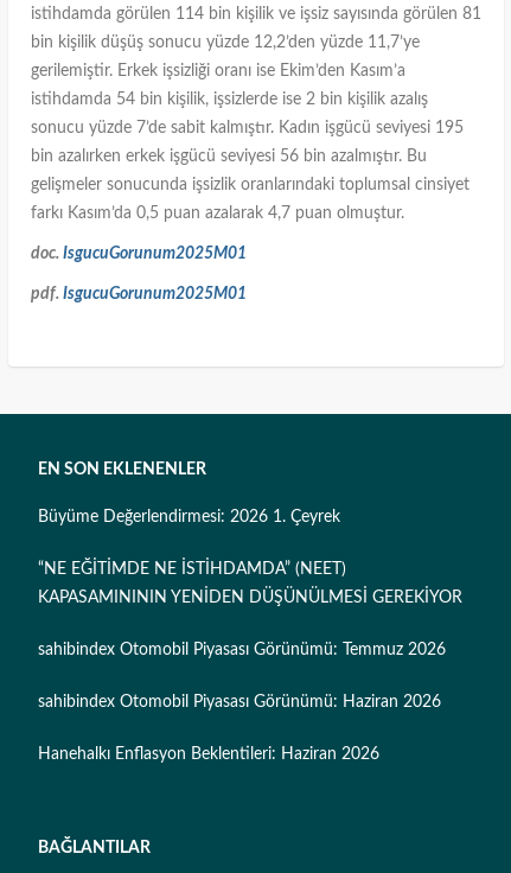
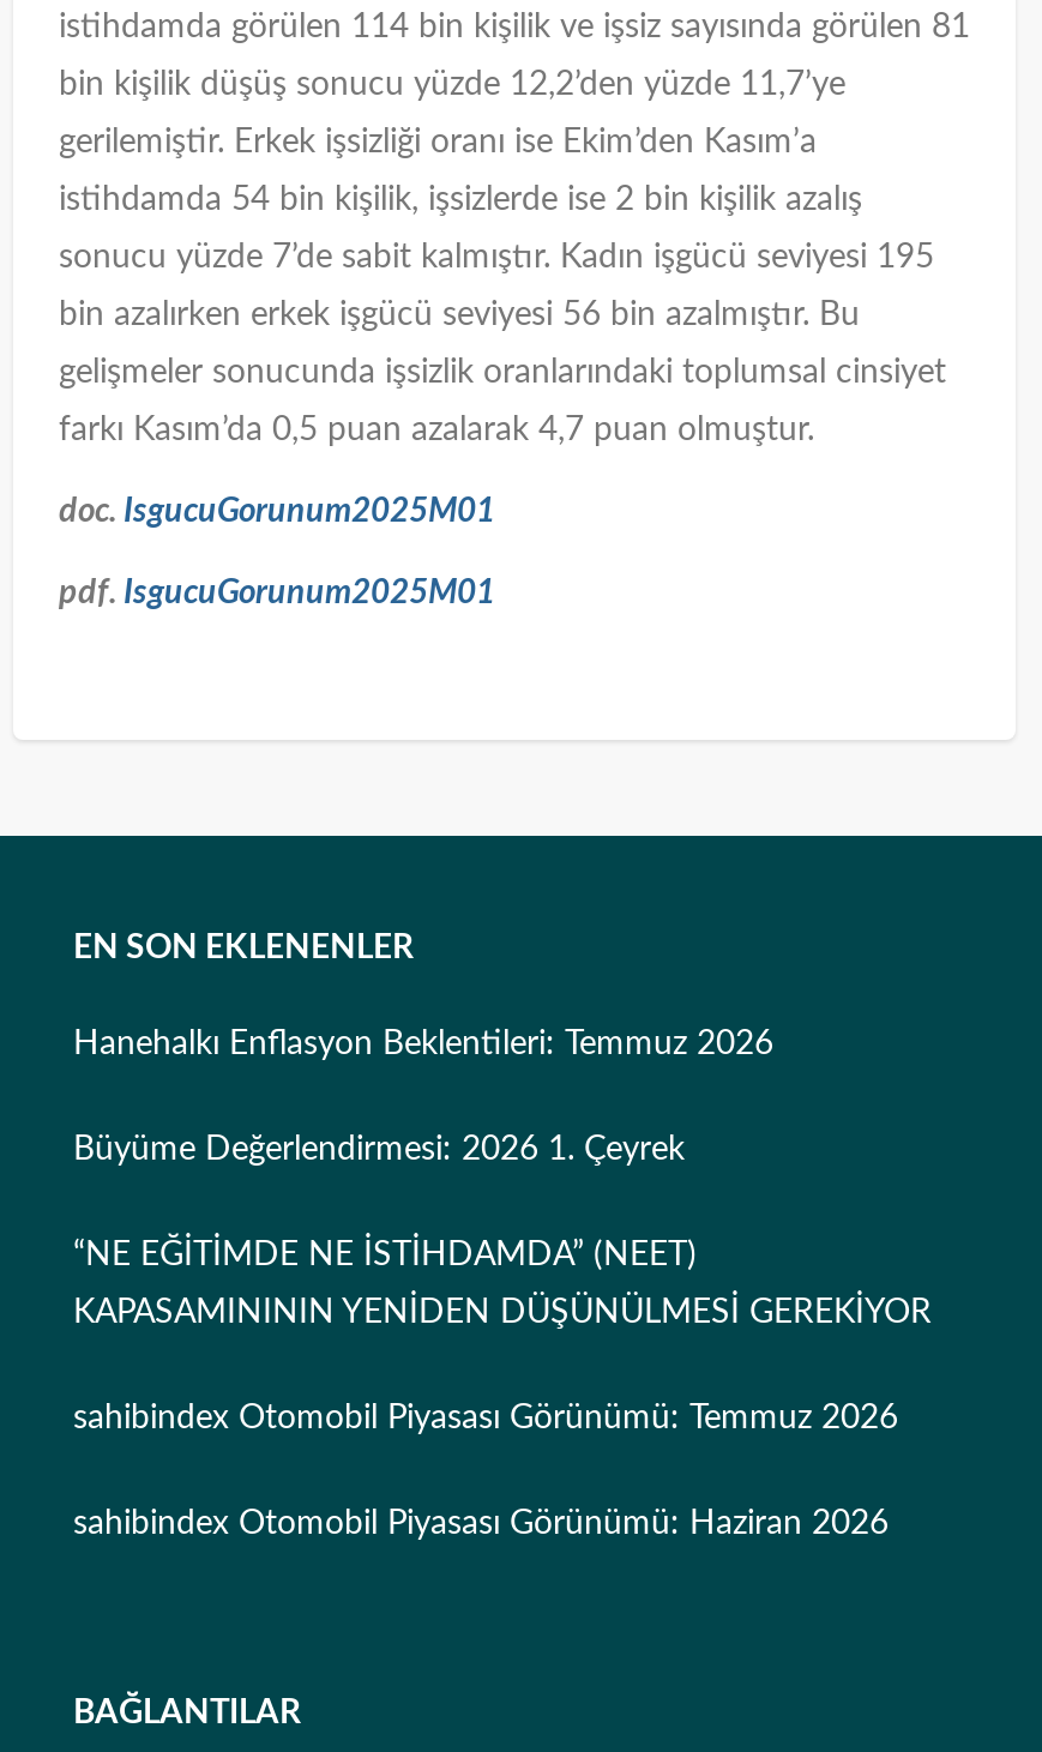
none -> [73,1029,773,1062] Hanehalkı Enflasyon Beklentileri: Temmuz 2026
moved [38,509,462,711] -> [73,1134,932,1542]: Büyüme Değerlendirmesi: 2026 1. Çeyrek | “NE EĞİTİMDE NE İSTİHDAMDA” (NEET) | KAPASAMINININ YENİDEN DÜŞÜNÜLMESİ GEREKİYOR | sahibindex Otomobil Piyasası Görünümü: Temmuz 2026 | sahibindex Otomobil Piyasası Görünümü: Haziran 2026
[38,747,379,763] Hanehalkı Enflasyon Beklentileri: Haziran 2026 -> none

